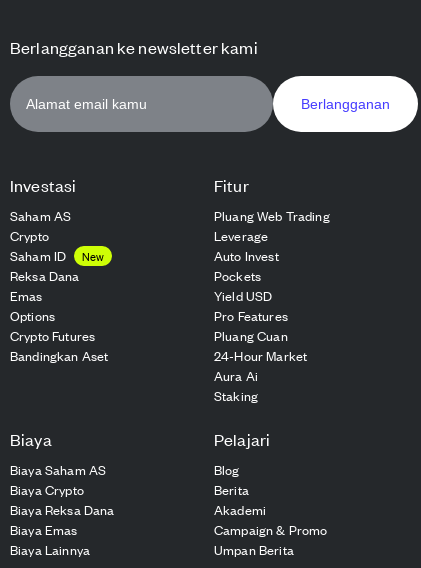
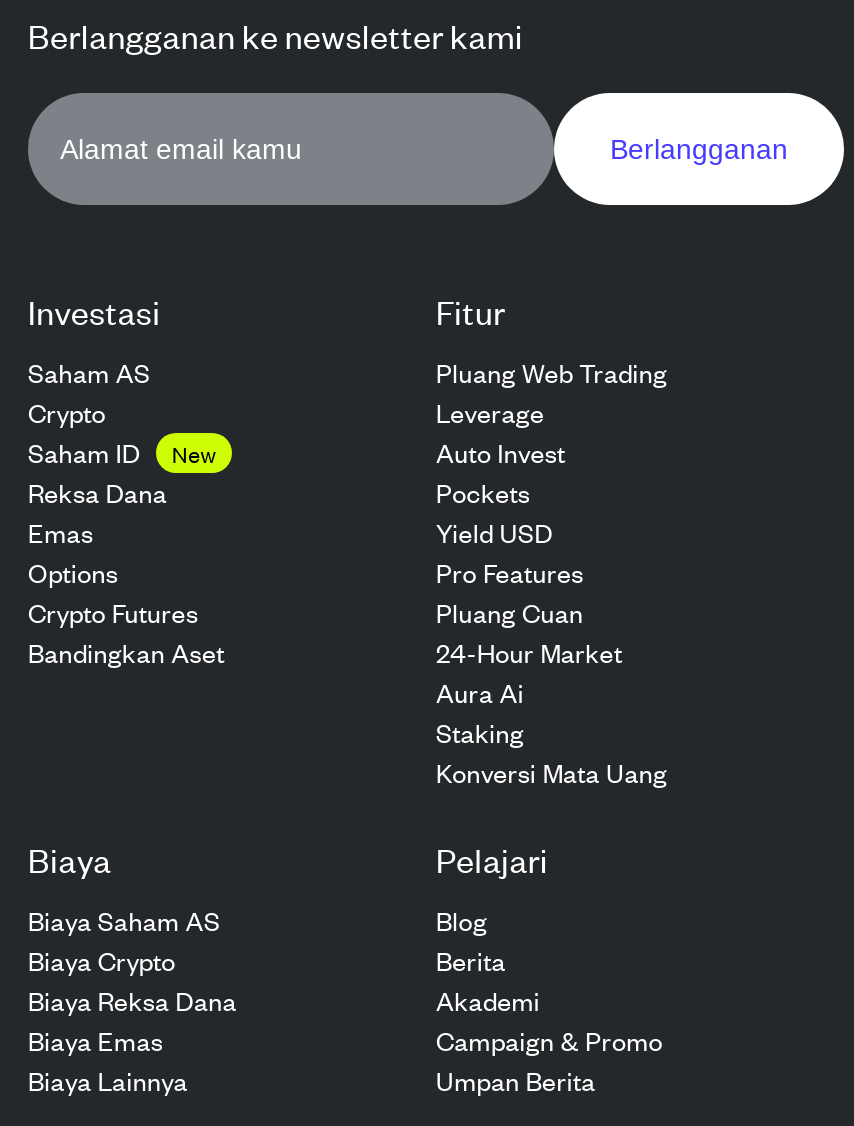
none -> [436,753,667,791] Konversi Mata Uang

